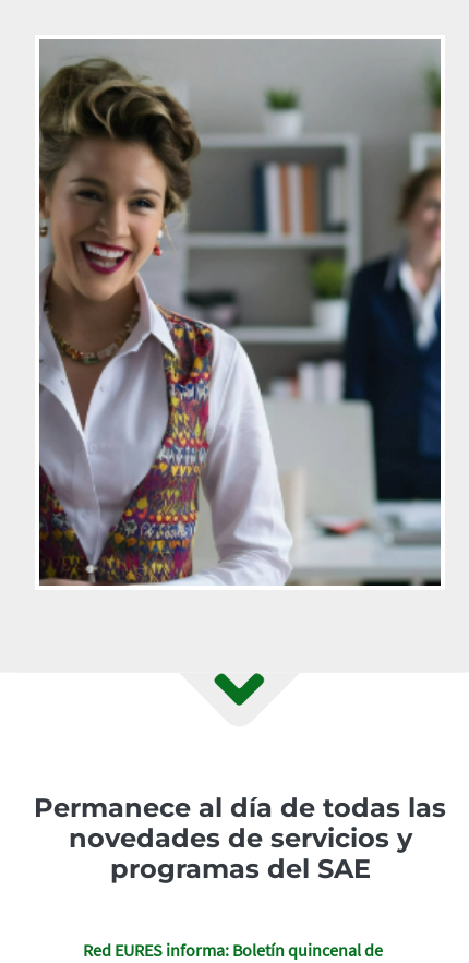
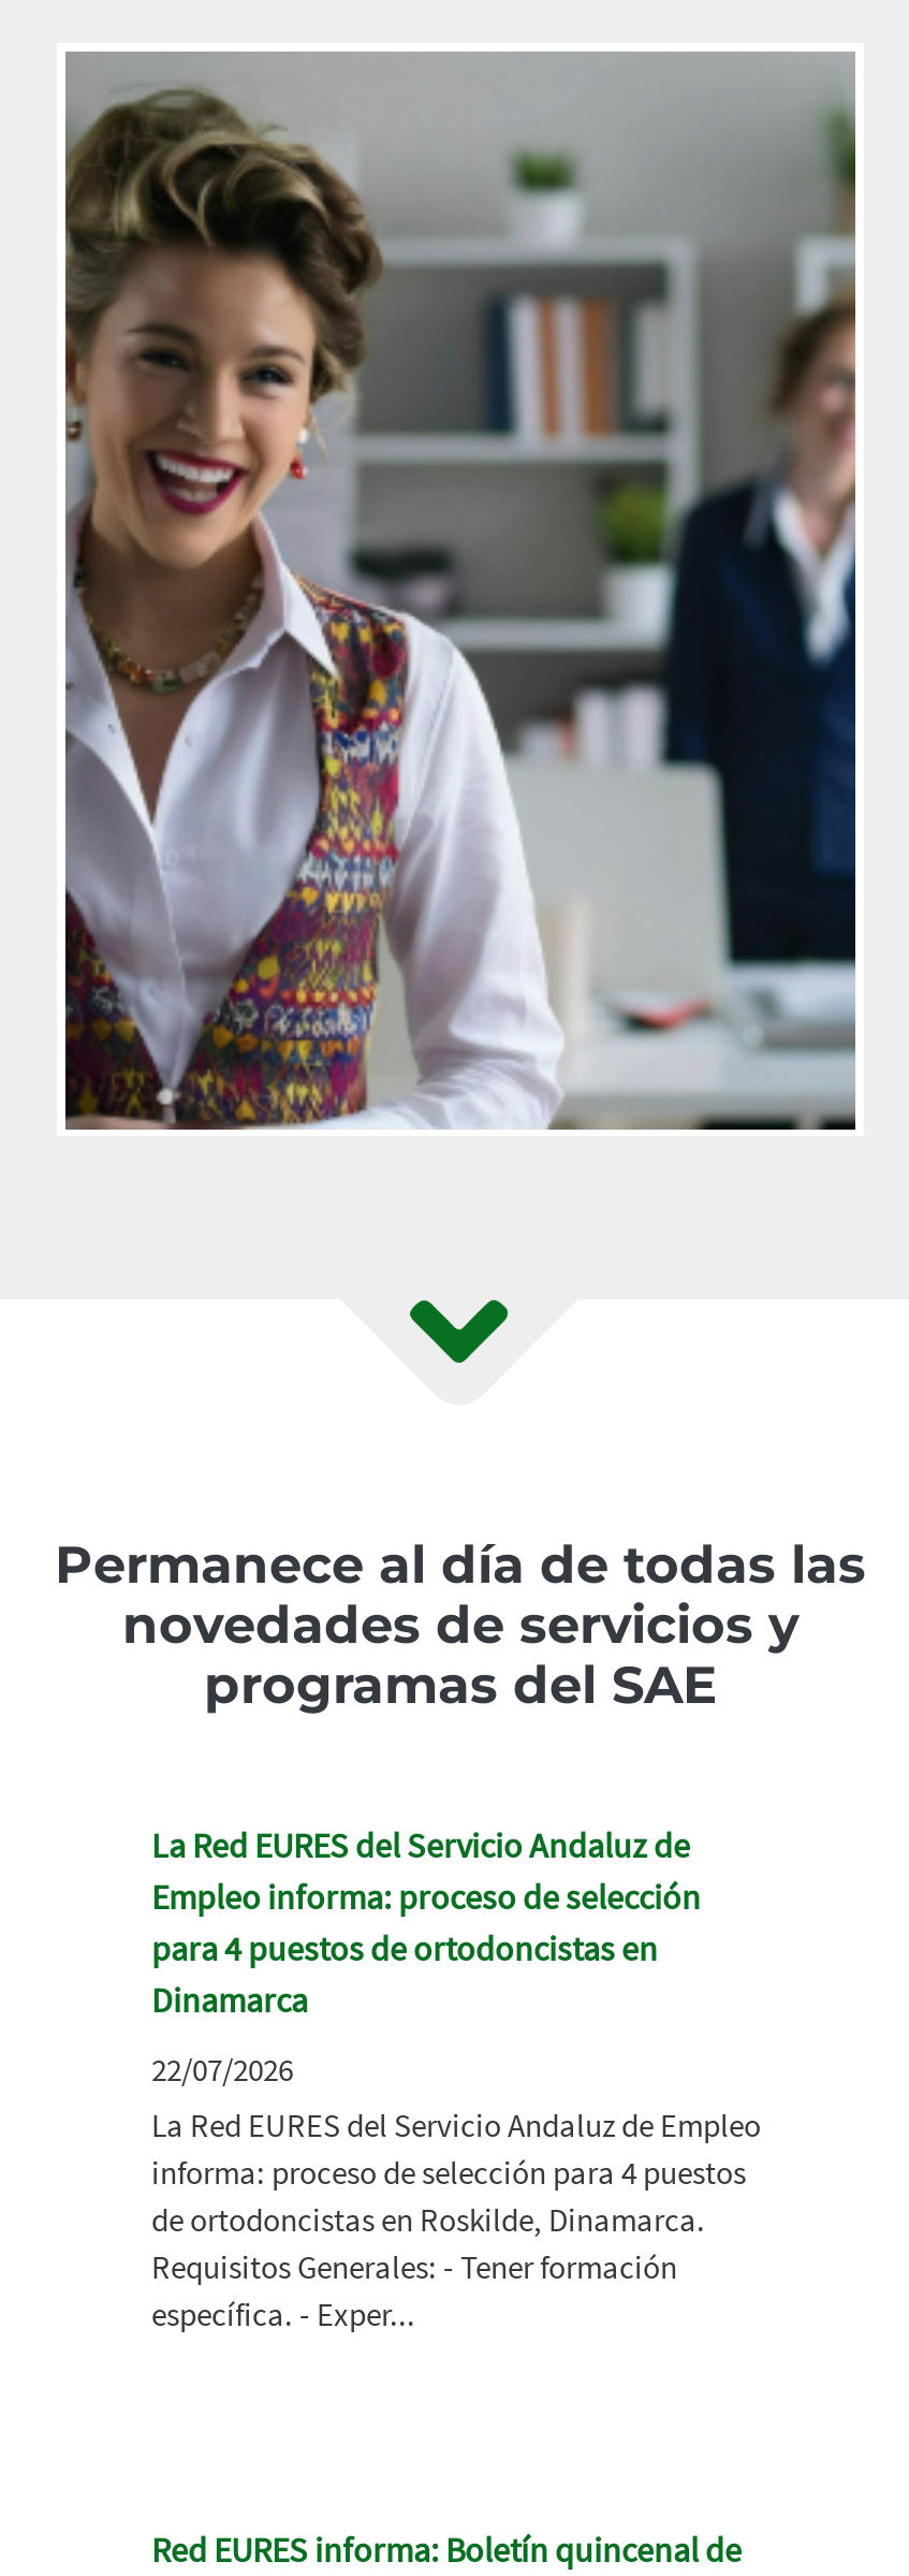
none -> [151,1823,761,2335] La Red EURES del Servicio Andaluz de | Empleo informa: proceso de selección | para 4 puestos de ortodoncistas en | Dinamarca | 22/07/2026 | La Red EURES del Servicio Andaluz de Empleo | informa: proceso de selección para 4 puestos | de ortodoncistas en Roskilde, Dinamarca. | Requisitos Generales: - Tener formación | específica. - Exper...

